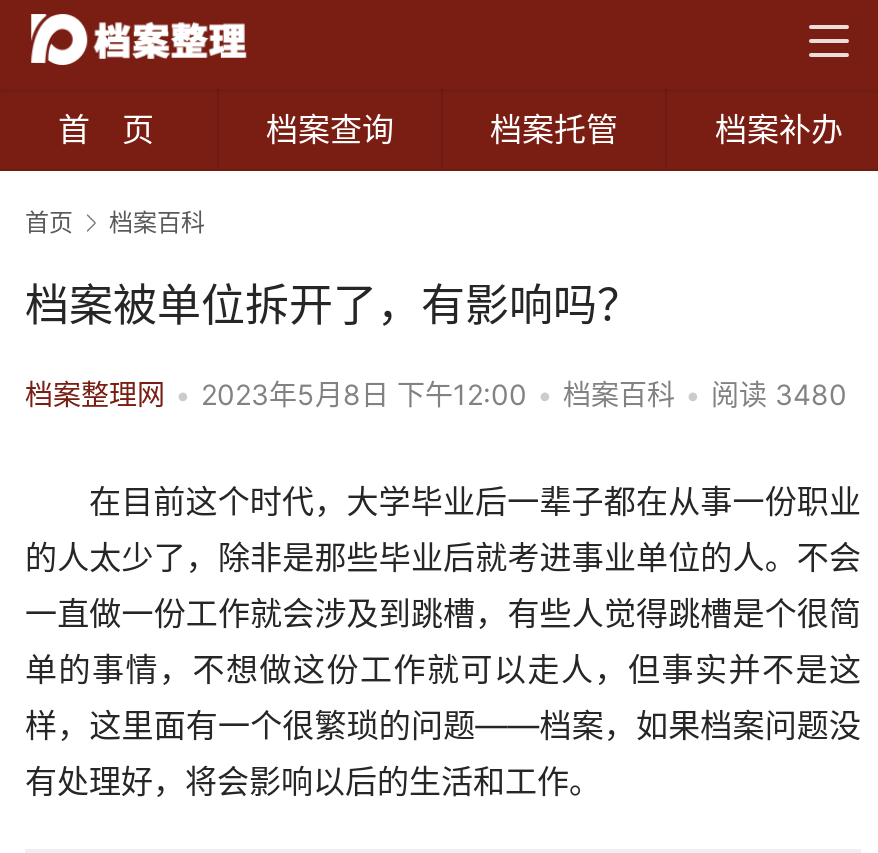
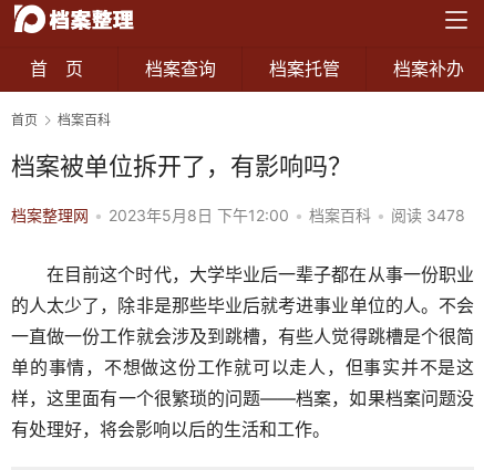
[25,377,847,411] 档案整理网 • 2023年5月8日 下午12:00 • 档案百科 • 阅读 3480 -> [11,206,465,225] 档案整理网 • 2023年5月8日 下午12:00 • 档案百科 • 阅读 3478

